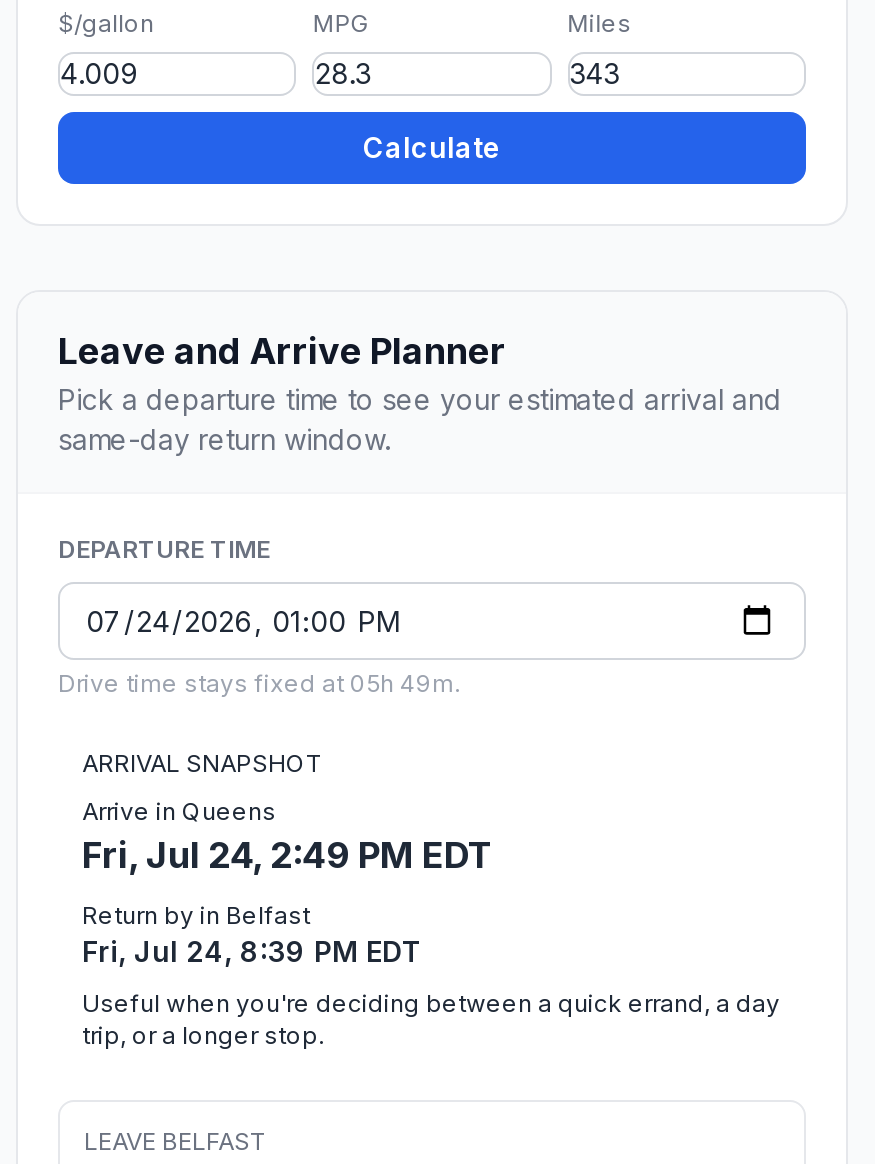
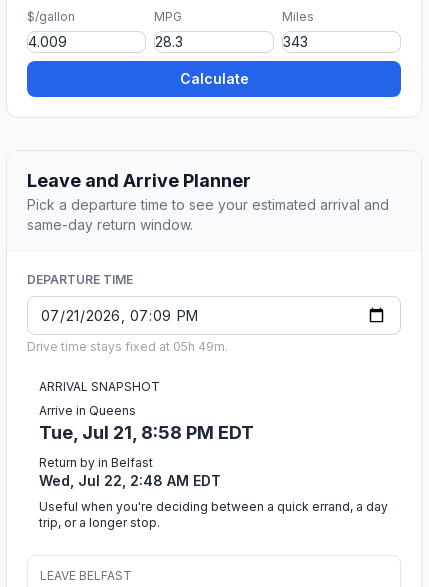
[82,834,494,876] Fri, Jul 24, 2:49 PM EDT -> [39,422,254,443] Tue, Jul 21, 8:58 PM EDT
[82,934,422,968] Fri, Jul 24, 8:39 PM EDT -> [39,472,221,489] Wed, Jul 22, 2:48 AM EDT

